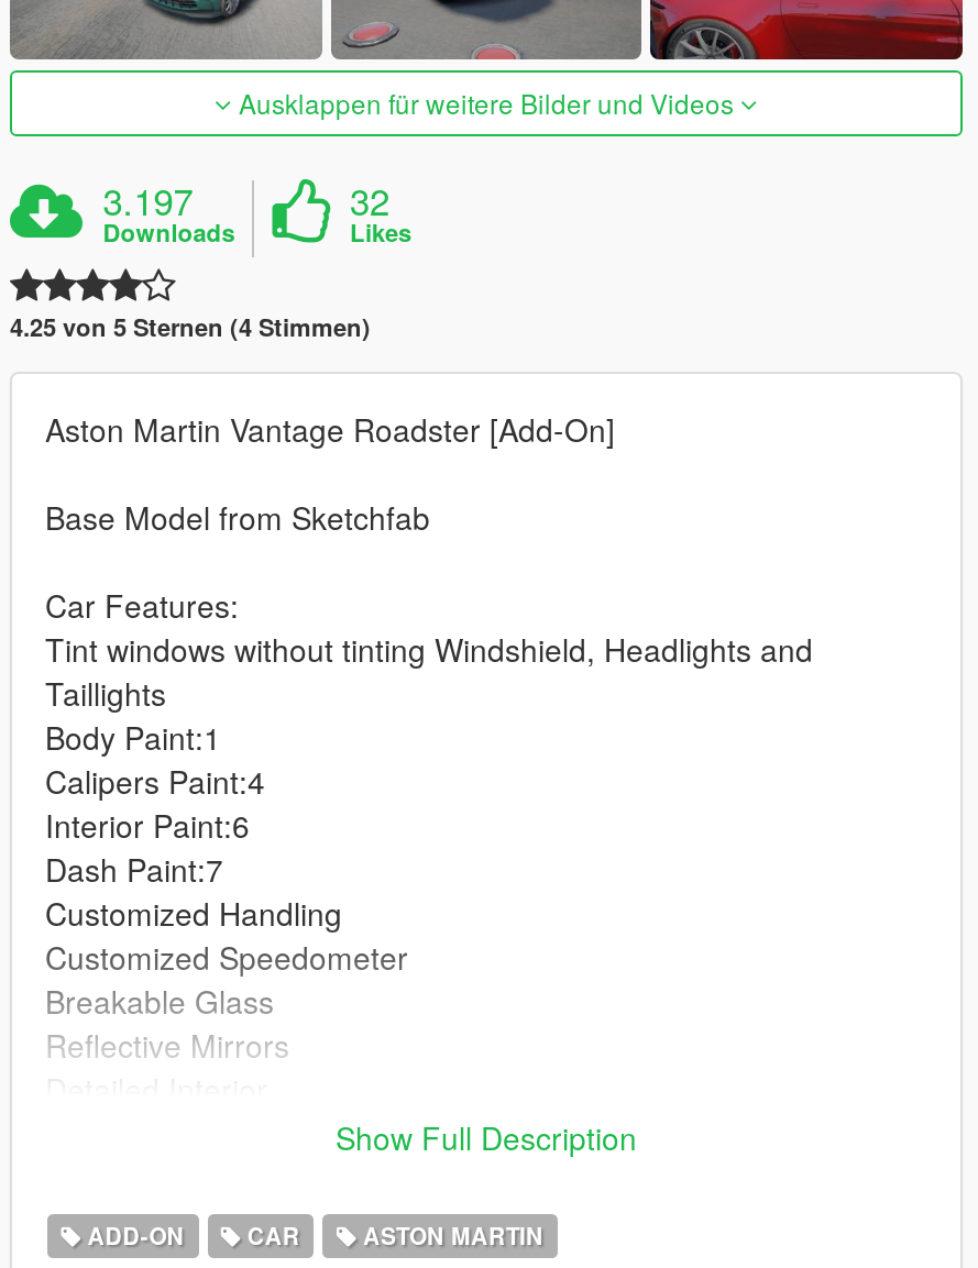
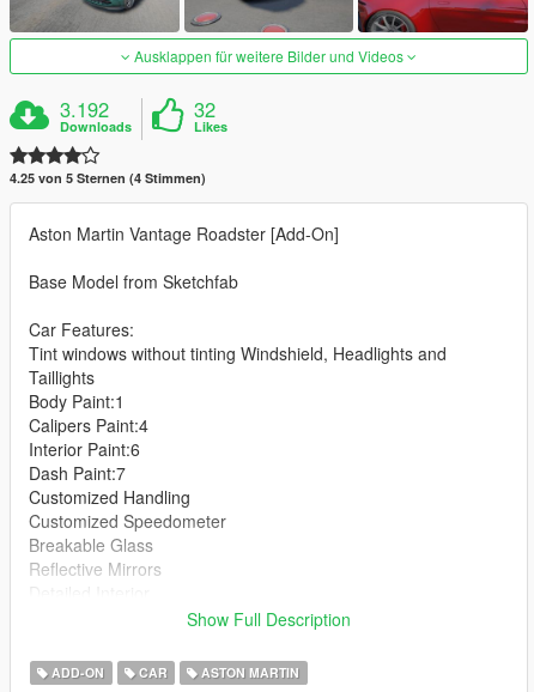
[103,174,193,227] 3.197 -> [60,95,109,124] 3.192

